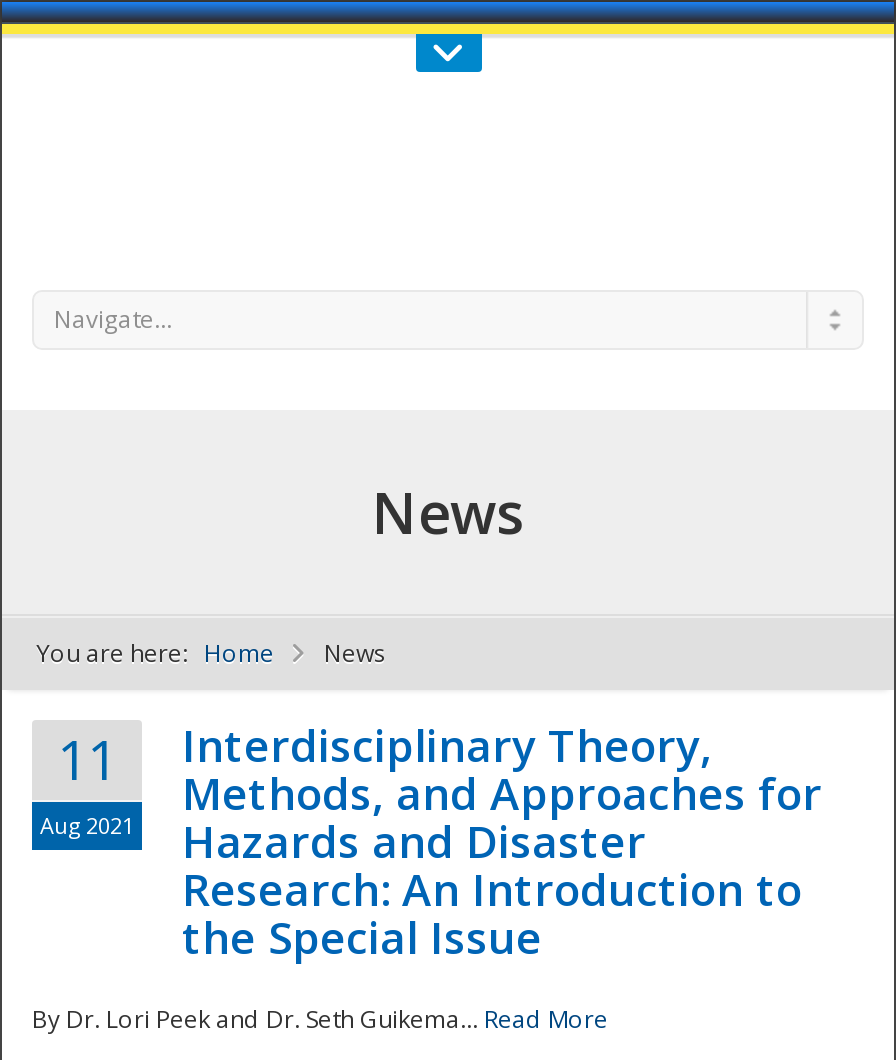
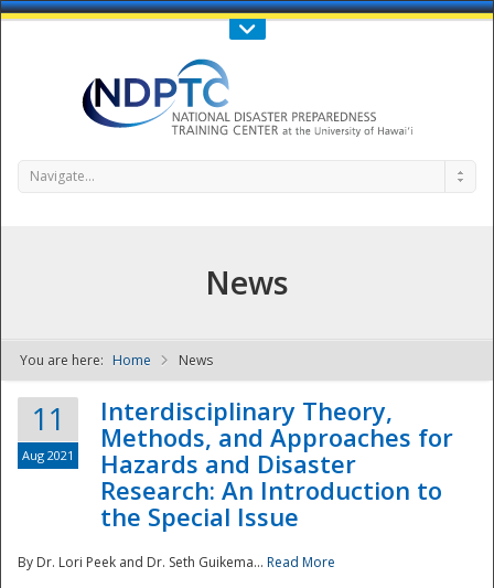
none -> [82,57,412,137] [image]

